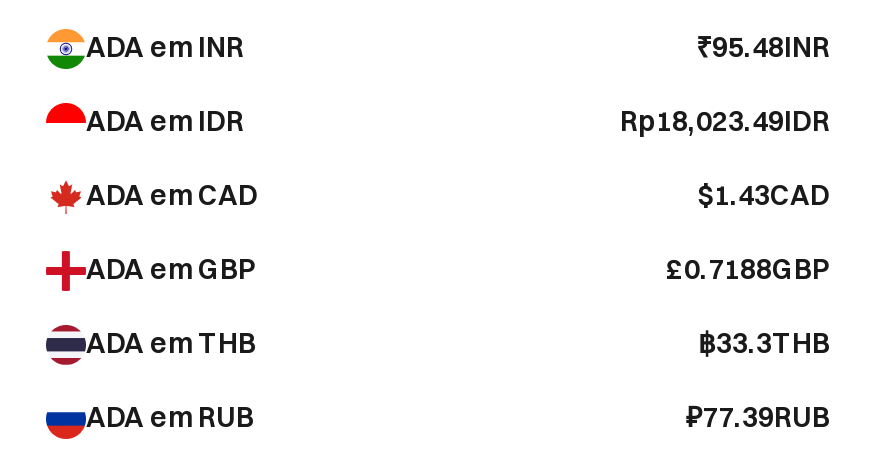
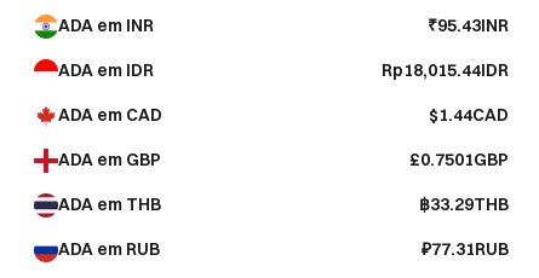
[696,29,830,65] ₹95.48INR -> [428,15,509,36] ₹95.43INR
[620,103,830,139] Rp18,023.49IDR -> [382,59,509,81] Rp18,015.44IDR
[698,177,830,213] $1.43CAD -> [429,104,509,126] $1.44CAD
[666,251,830,287] £0.7188GBP -> [409,149,509,170] £0.7501GBP
[698,325,830,361] ฿33.3THB -> [419,193,509,215] ฿33.29THB
[686,399,830,435] ₽77.39RUB -> [422,238,509,260] ₽77.31RUB

